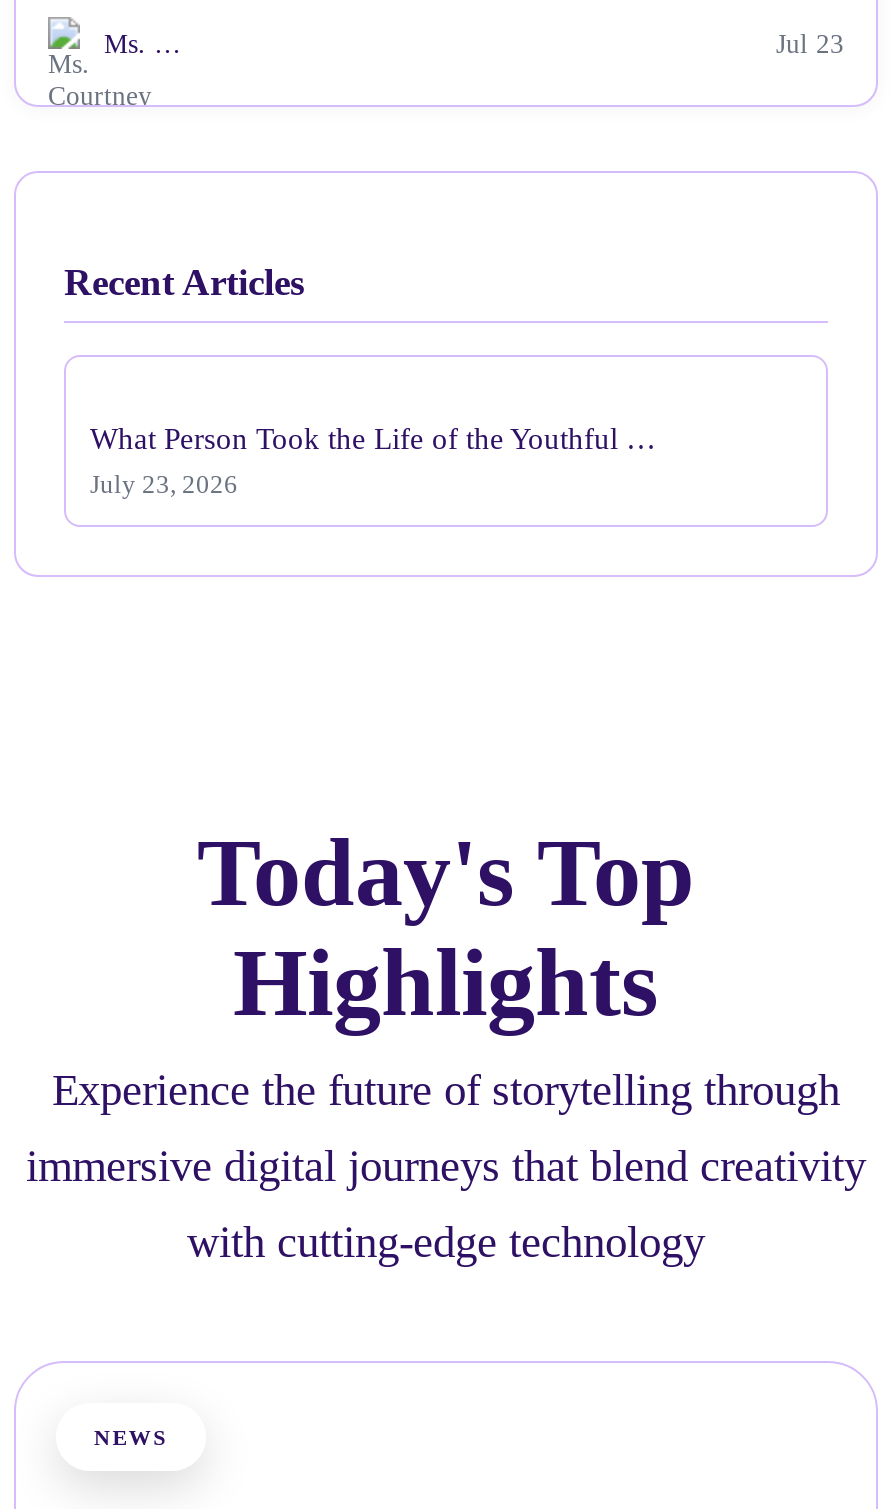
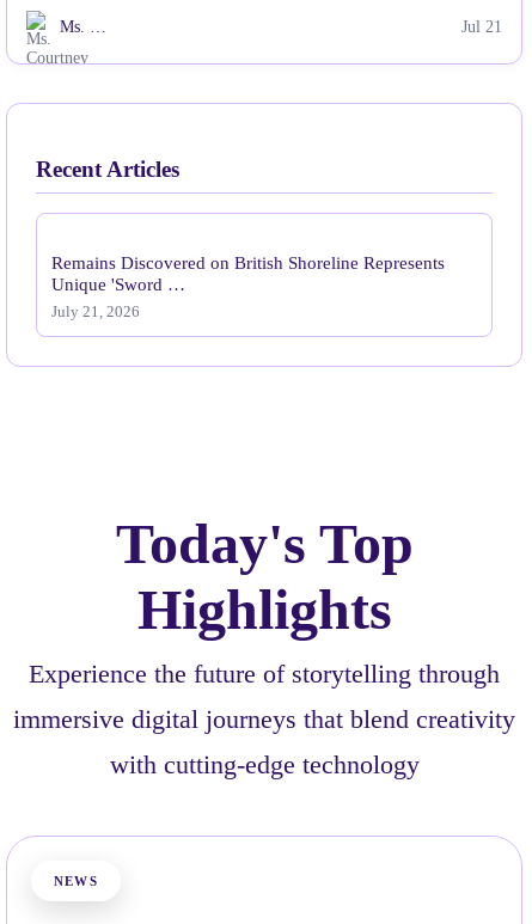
[776,30,844,60] Jul 23 -> [461,19,502,36] Jul 21
[90,421,656,455] What Person Took the Life of the Youthful … -> [51,252,445,294] Remains Discovered on British Shoreline Represents | Unique 'Sword …
[90,471,238,499] July 23, 2026 -> [51,303,140,320] July 21, 2026

